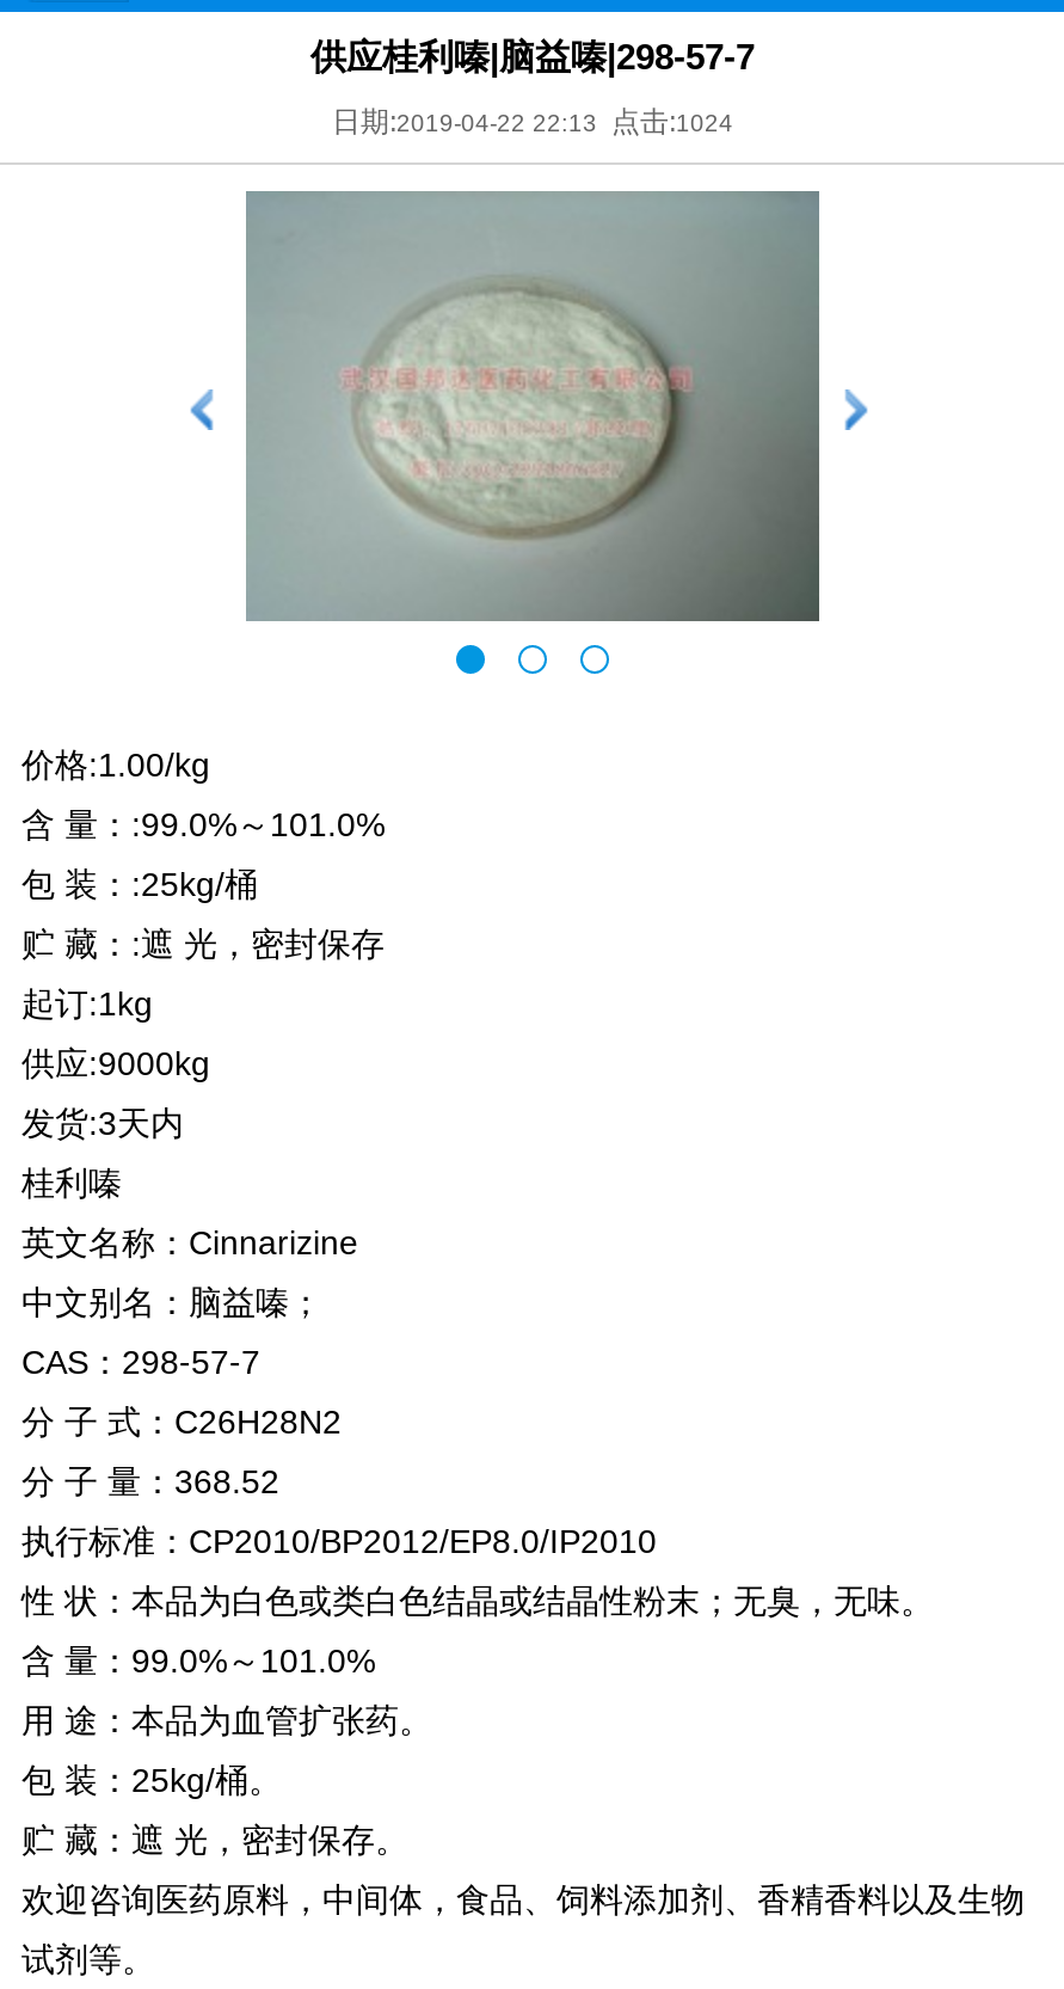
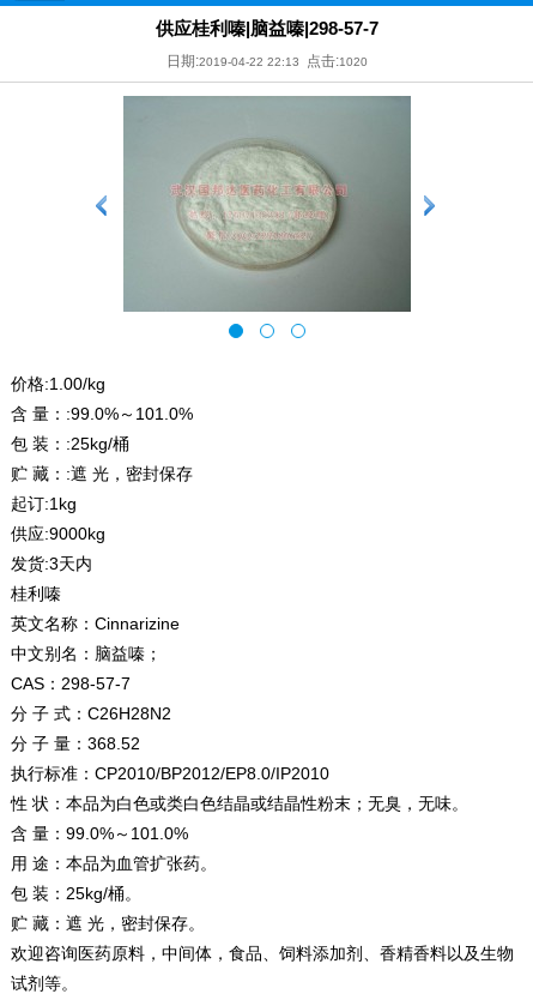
[332,105,733,139] 日期:2019-04-22 22:13点击:1024 -> [166,53,368,70] 日期:2019-04-22 22:13点击:1020

